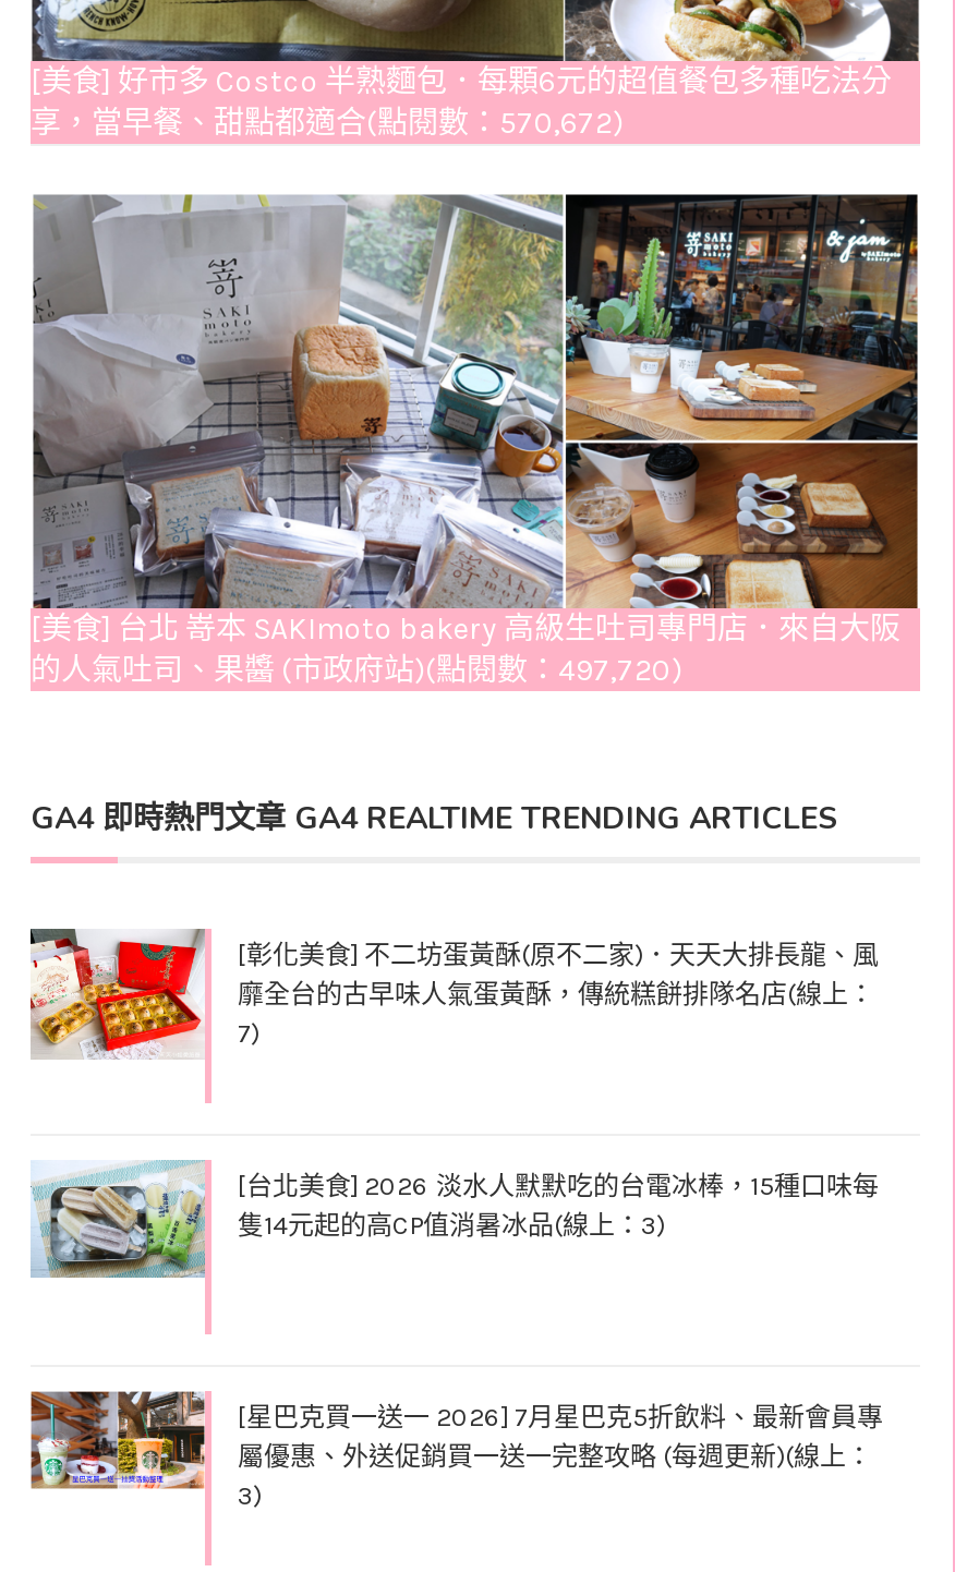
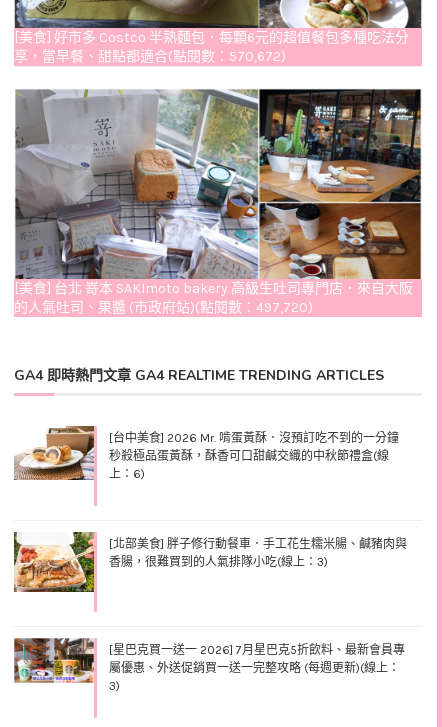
[28,927,879,1060] [image] | [彰化美食] 不二坊蛋黃酥(原不二家)．天天大排長龍、風 | 靡全台的古早味人氣蛋黃酥，傳統糕餅排隊名店(線上： | 7) -> [14,425,399,485] [image] | [台中美食] 2026 Mr. 啃蛋黃酥．沒預訂吃不到的一分鐘 | 秒殺極品蛋黃酥，酥香可口甜鹹交織的中秋節禮盒(線 | 上：6)
[31,1160,879,1291] [image] | [台北美食] 2026 淡水人默默吃的台電冰棒，15種口味每 | 隻14元起的高CP值消暑冰品(線上：3) -> [13,531,407,593] [image] | [北部美食] 胖子修行動餐車．手工花生糯米腸、鹹豬肉與 | 香腸，很難買到的人氣排隊小吃(線上：3)

